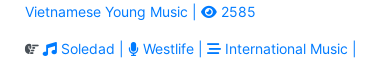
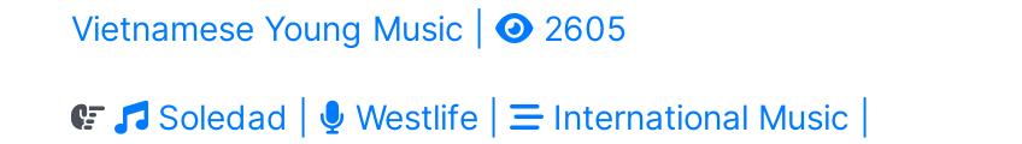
[217,3,256,20] 2585 -> [534,6,628,47] 2605

